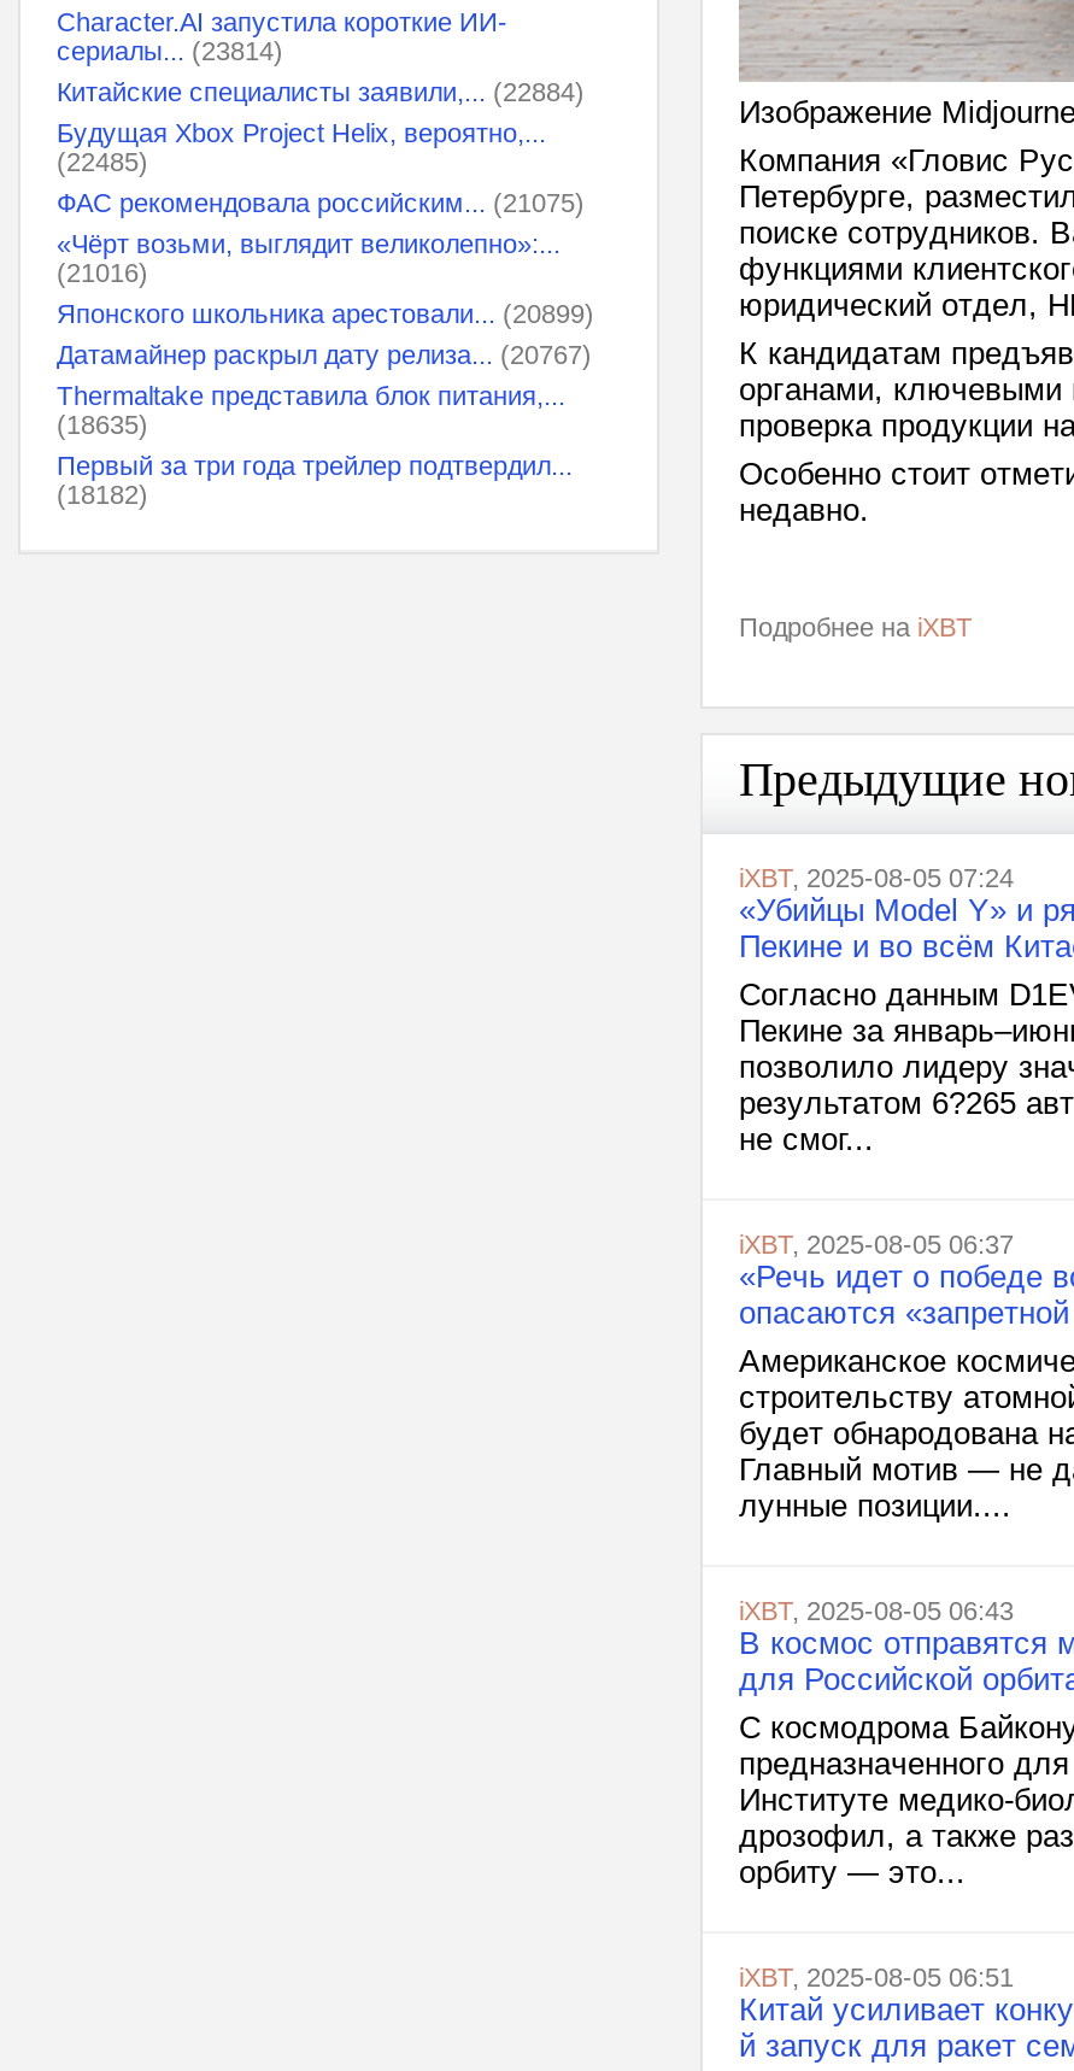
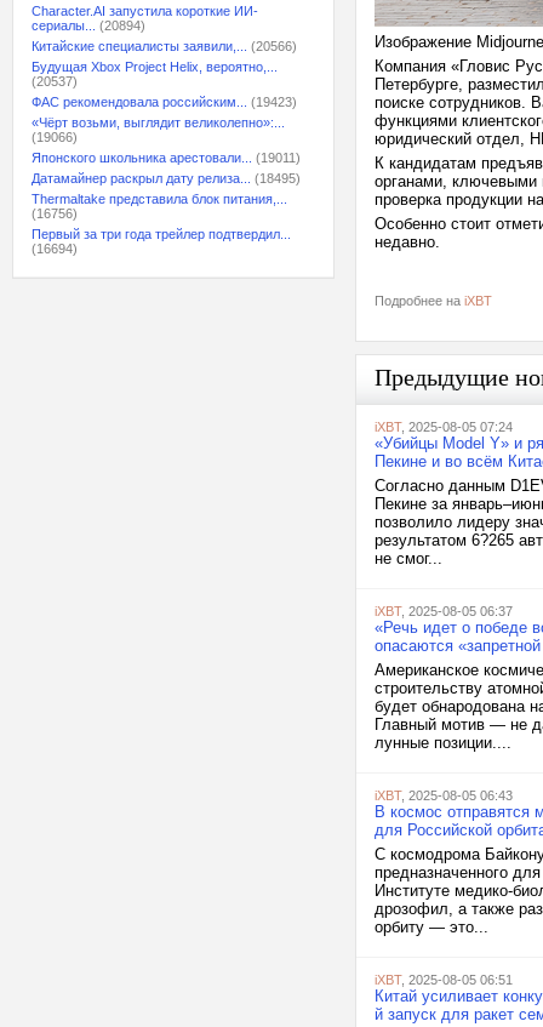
[57,36,283,65] сериалы... (23814) -> [32,18,145,33] сериалы... (20894)
[57,77,585,106] Китайские специалисты заявили,... (22884) -> [32,39,297,53] Китайские специалисты заявили,... (20566)
[57,147,148,176] (22485) -> [32,74,78,89] (20537)
[57,188,585,217] ФАС рекомендовала российским... (21075) -> [32,95,297,109] ФАС рекомендовала российским... (19423)
[57,258,148,287] (21016) -> [32,130,78,144] (19066)
[57,299,594,328] Японского школьника арестовали... (20899) -> [32,150,301,165] Японского школьника арестовали... (19011)
[57,340,592,369] Датамайнер раскрыл дату релиза... (20767) -> [32,171,301,186] Датамайнер раскрыл дату релиза... (18495)
[57,410,148,439] (18635) -> [32,206,78,221] (16756)
[57,480,148,509] (18182) -> [32,241,78,256] (16694)

